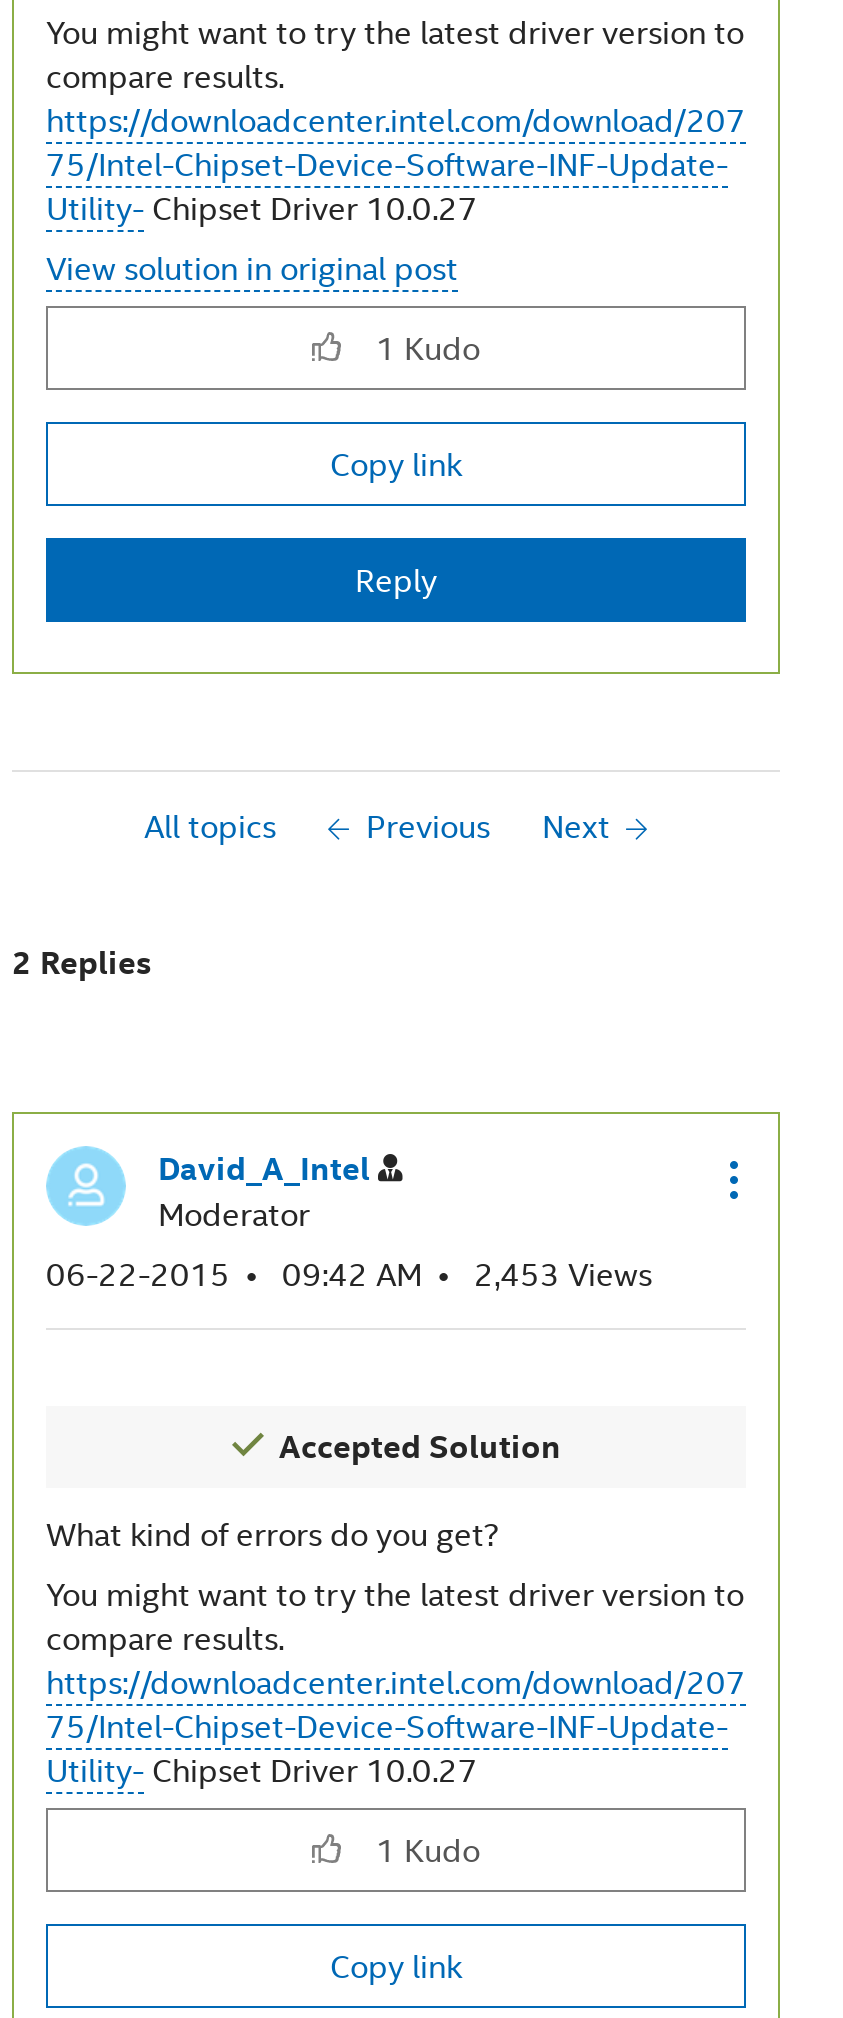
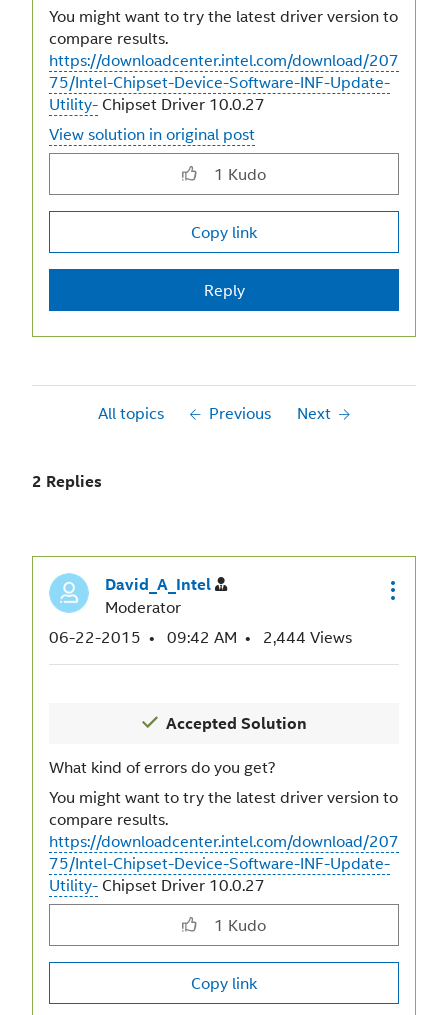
[46,1250,652,1296] 06-22-2015 09:42 AM 2,453 Views -> [49,625,352,648] 06-22-2015 09:42 AM 2,444 Views

